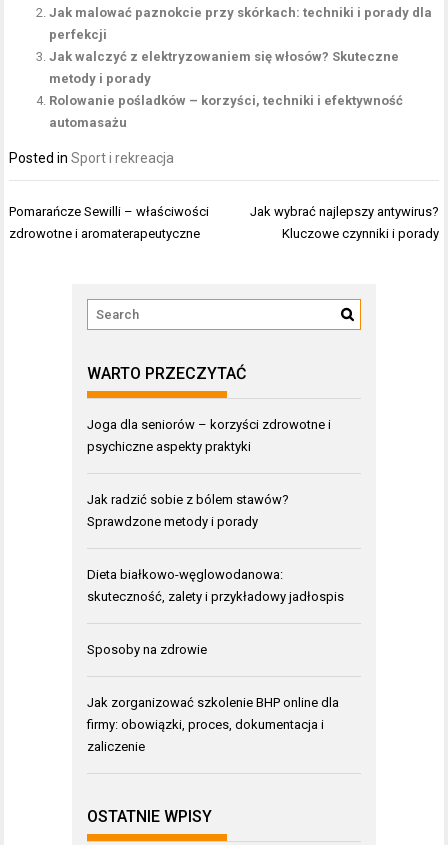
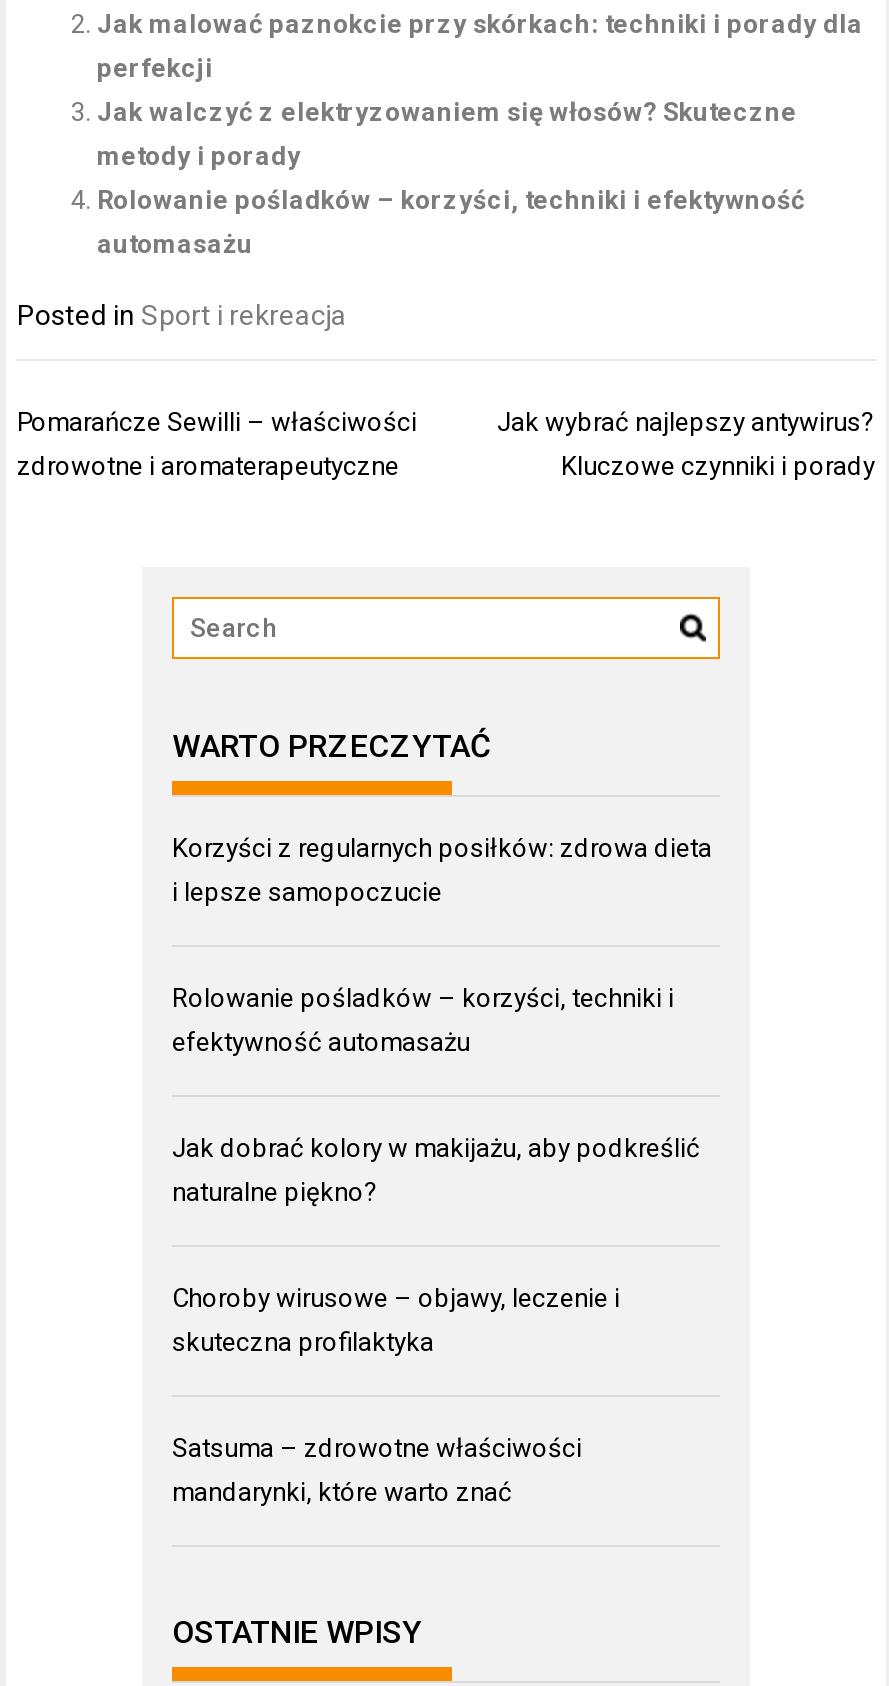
[87,417,331,432] Joga dla seniorów – korzyści zdrowotne i -> [172,832,712,862] Korzyści z regularnych posiłków: zdrowa dieta
[87,439,251,454] psychiczne aspekty praktyki -> [172,876,442,906] i lepsze samopoczucie
[87,492,289,507] Jak radzić sobie z bólem stawów? -> [172,982,674,1012] Rolowanie pośladków – korzyści, techniki i
[87,514,258,529] Sprawdzone metody i porady -> [172,1026,470,1056] efektywność automasażu
[87,567,283,582] Dieta białkowo-węglowodanowa: -> [172,1132,700,1162] Jak dobrać kolory w makijażu, aby podkreślić
[87,589,344,604] skuteczność, zalety i przykładowy jadłospis -> [172,1176,378,1206] naturalne piękno?
[87,642,207,657] Sposoby na zdrowie -> [172,1282,620,1312] Choroby wirusowe – objawy, leczenie i
[87,695,339,710] Jak zorganizować szkolenie BHP online dla -> [172,1326,434,1356] skuteczna profilaktyka
[87,717,324,732] firmy: obowiązki, proces, dokumentacja i -> [172,1432,582,1462] Satsuma – zdrowotne właściwości
[87,739,145,754] zaliczenie -> [172,1476,512,1506] mandarynki, które warto znać

